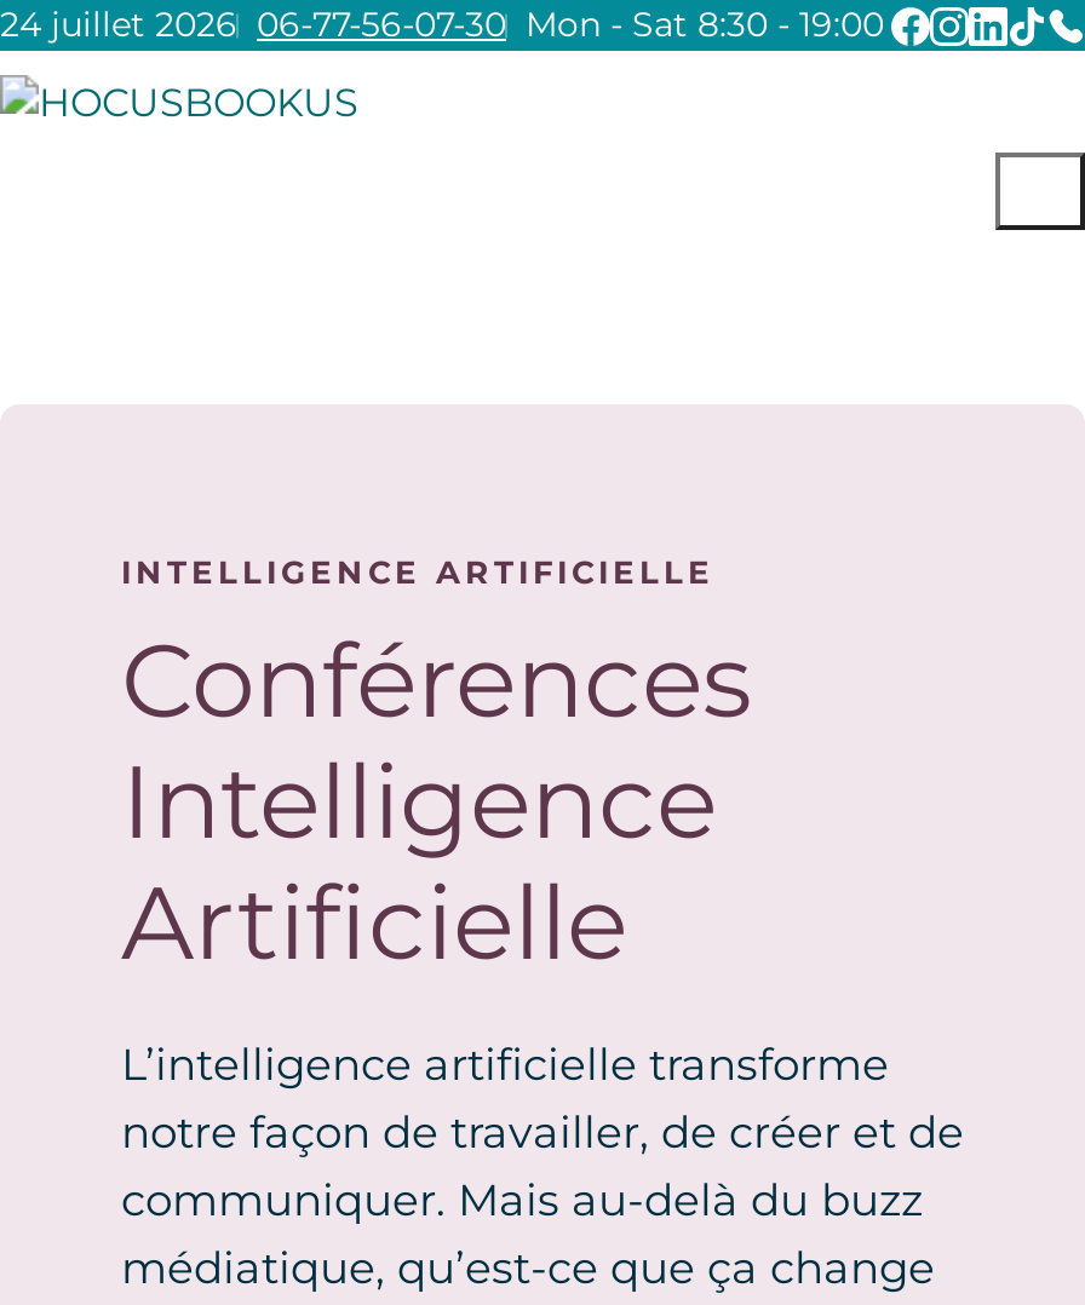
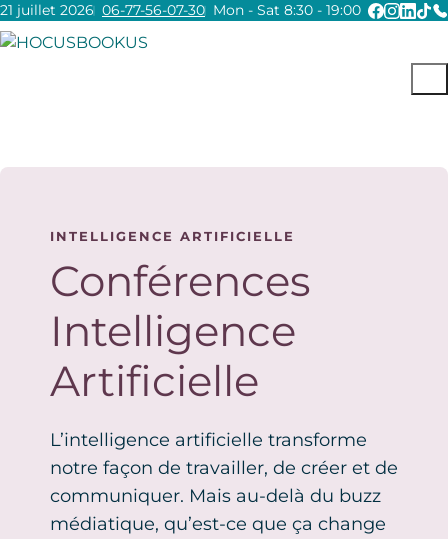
[0,2,884,46] 24 juillet 2026 06-77-56-07-30 Mon - Sat 8:30 - 19:00 -> [0,1,361,19] 21 juillet 2026 06-77-56-07-30 Mon - Sat 8:30 - 19:00

